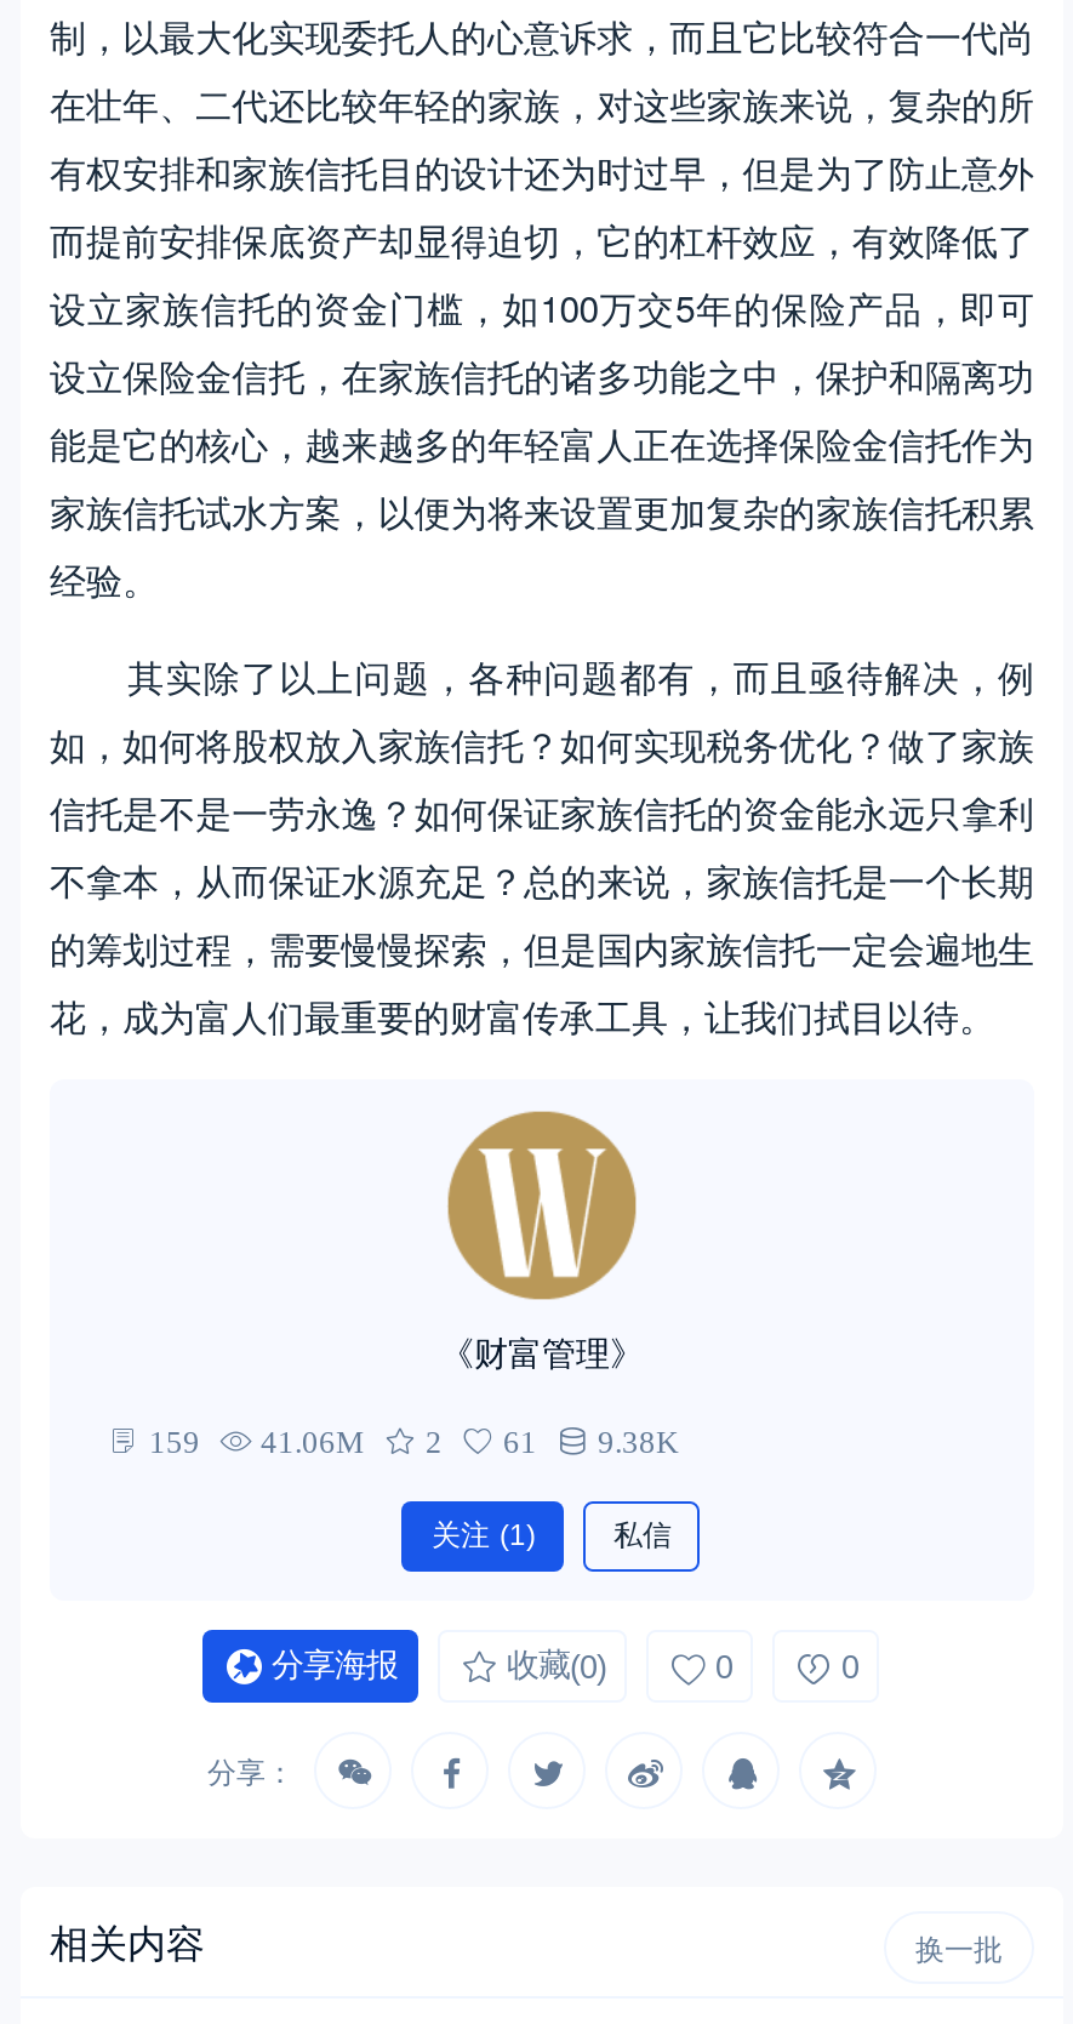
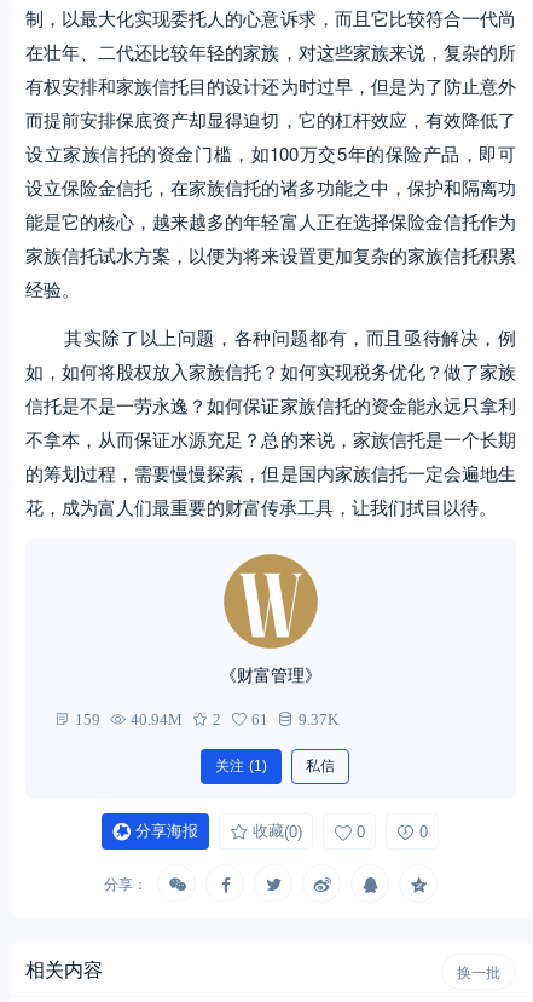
[261,1427,365,1458] 41.06M -> [131,712,183,728] 40.94M
[598,1427,678,1458] 9.38K -> [299,712,338,728] 9.37K

